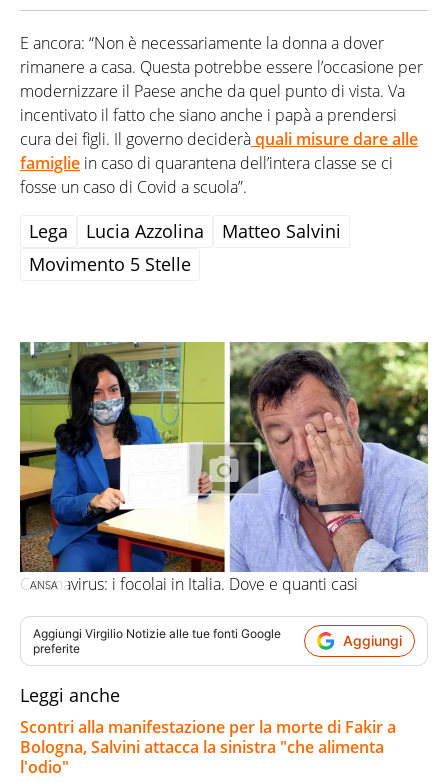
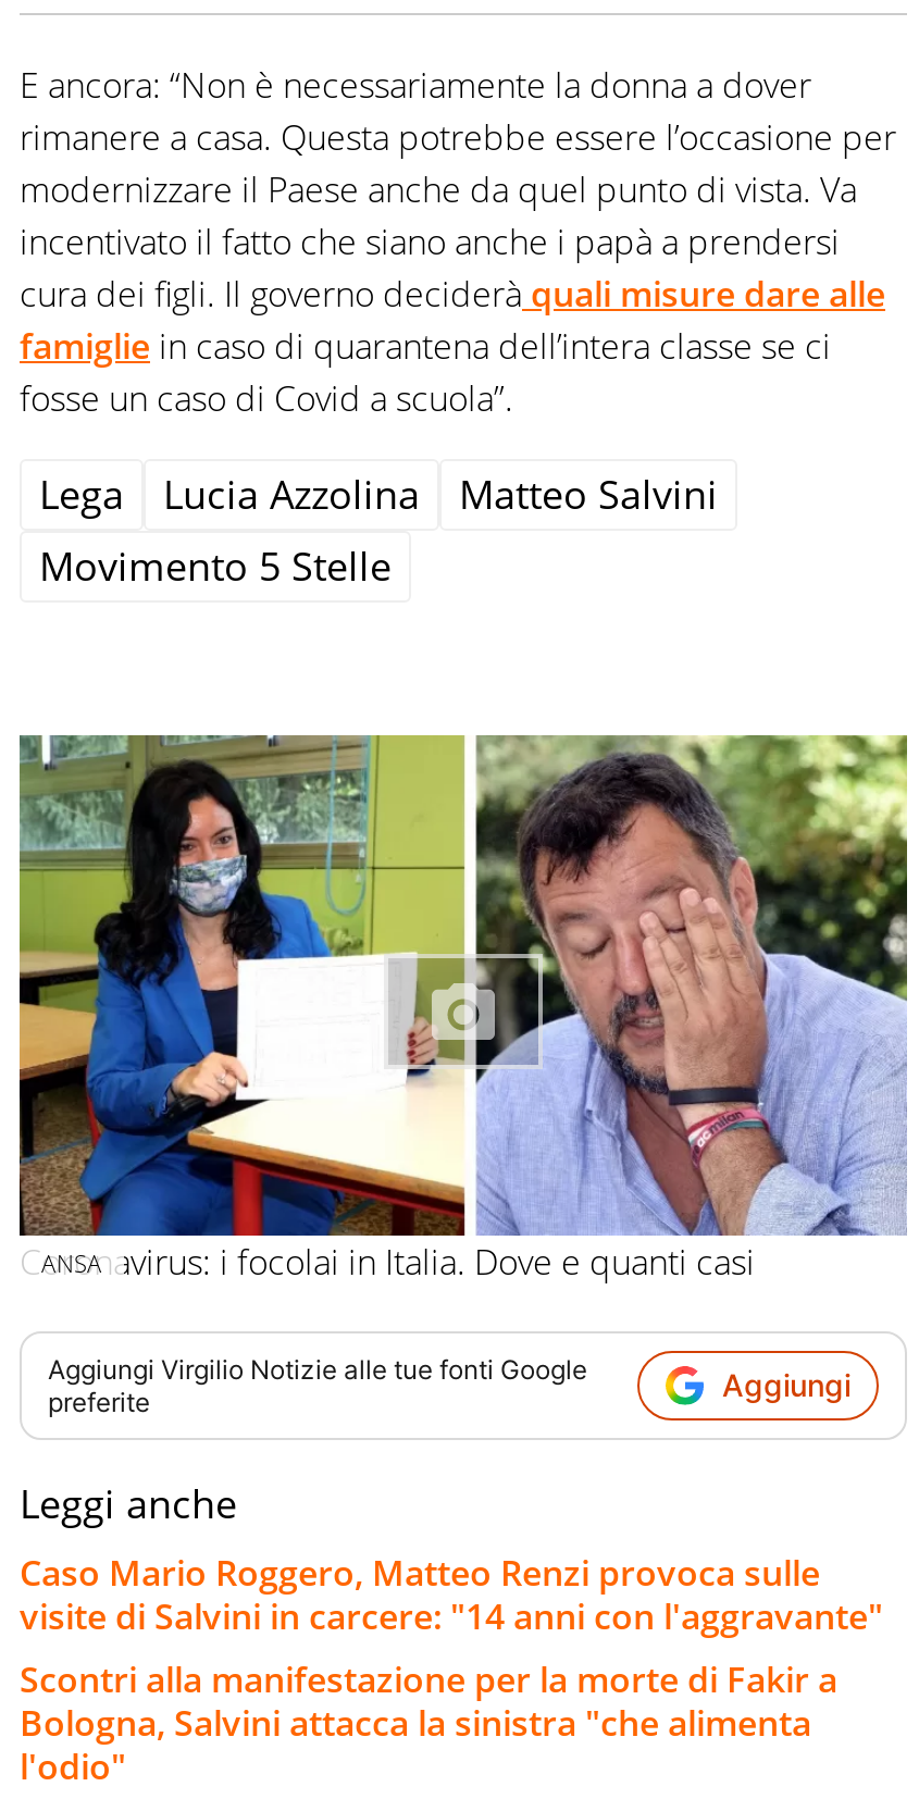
none -> [20,1548,883,1639] Caso Mario Roggero, Matteo Renzi provoca sulle | visite di Salvini in carcere: "14 anni con l'aggravante"

